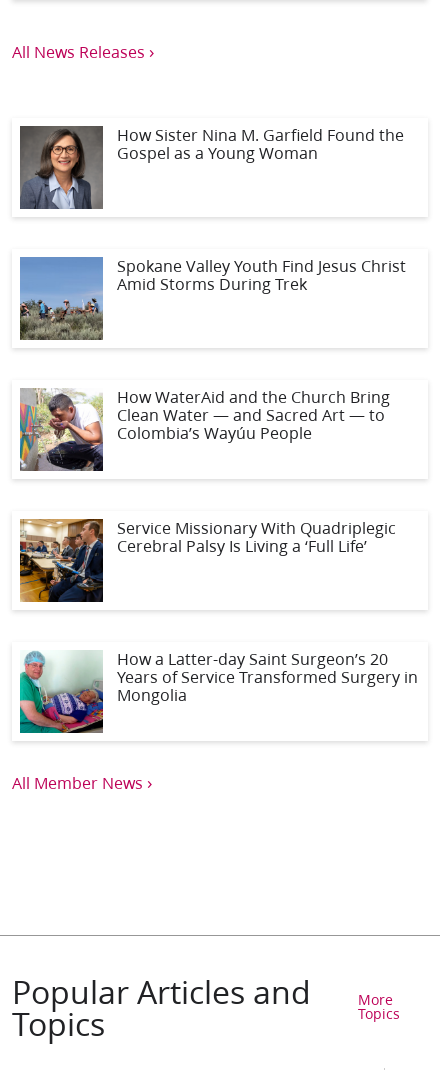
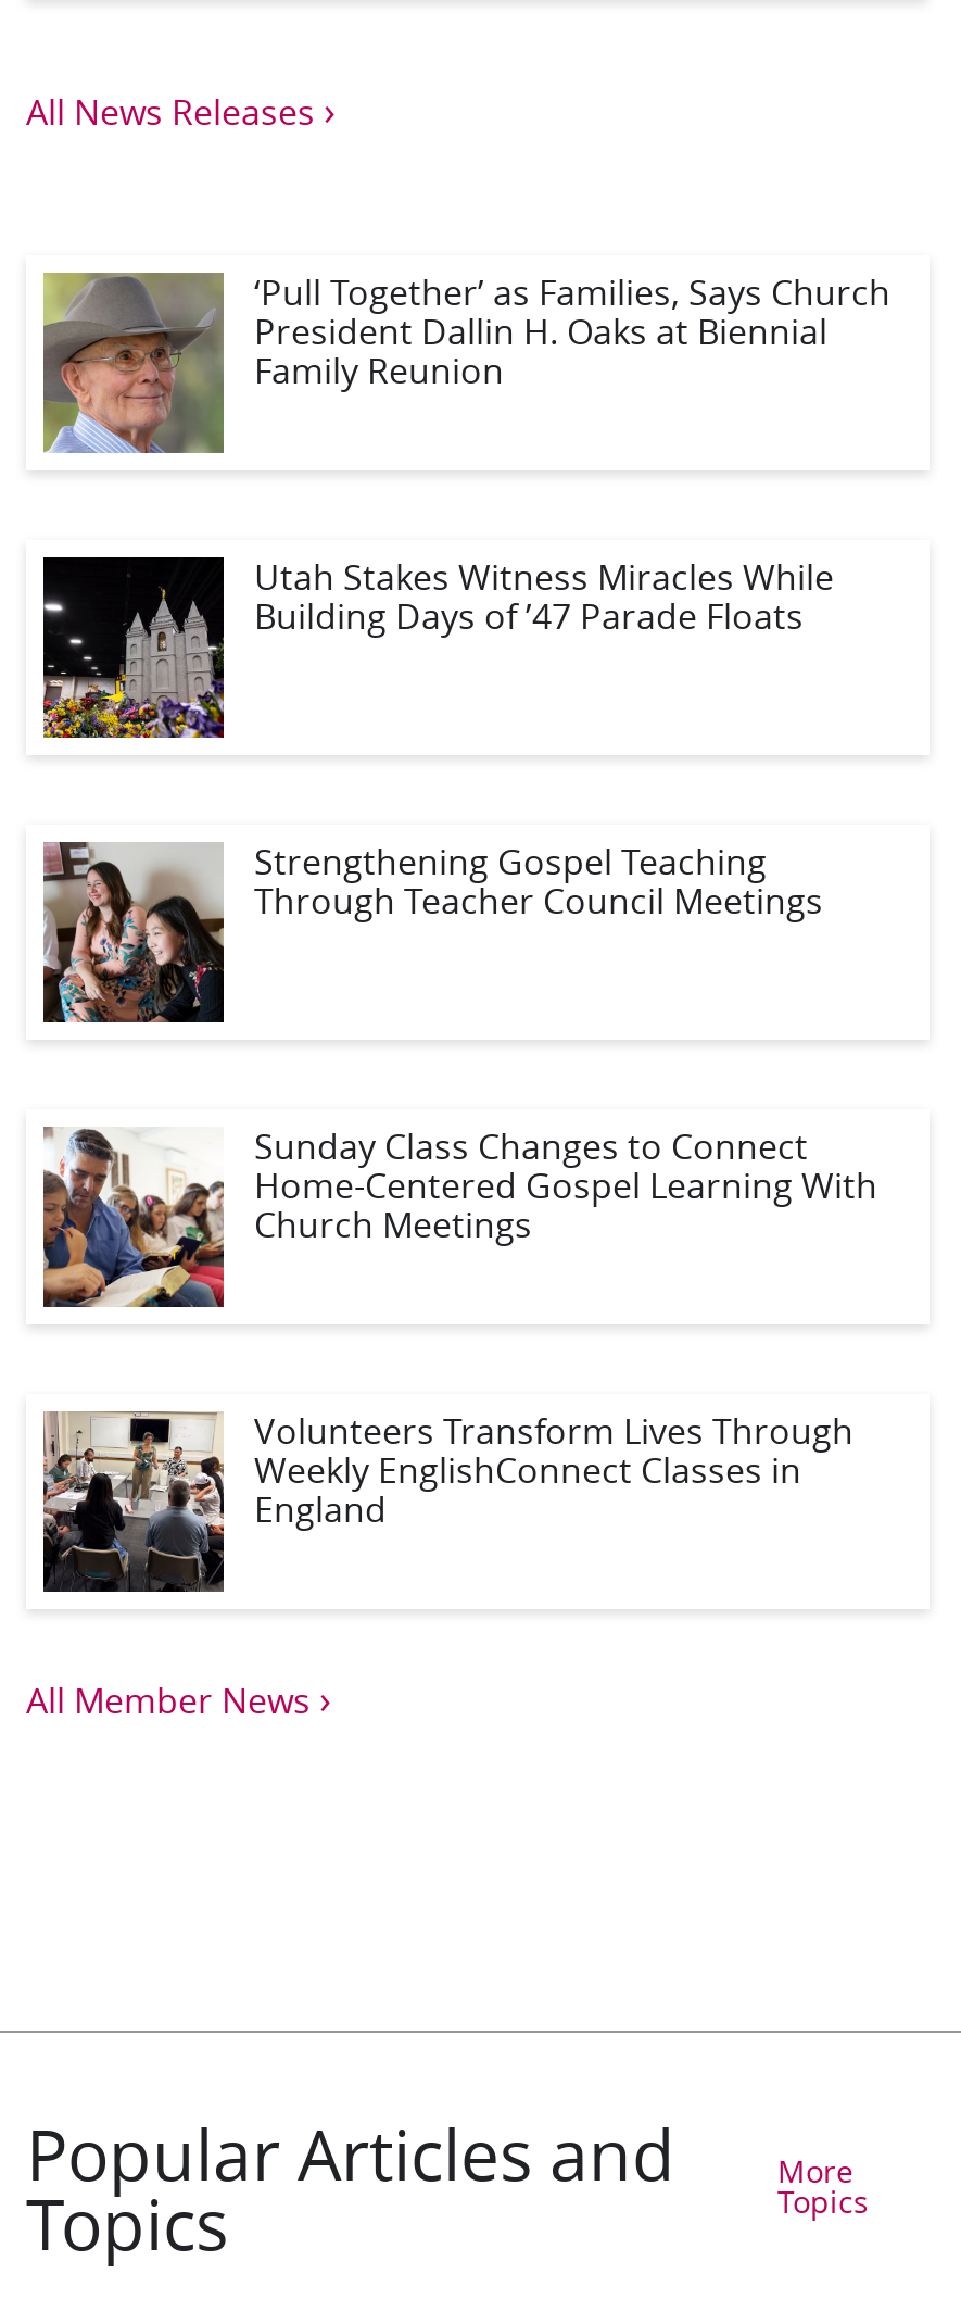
[19,123,404,210] [image] | How Sister Nina M. Garfield Found the | Gospel as a Young Woman -> [41,266,890,454] [image] | ‘Pull Together’ as Families, Says Church | President Dallin H. Oaks at Biennial | Family Reunion
[19,254,406,341] [image] | Spokane Valley Youth Find Jesus Christ | Amid Storms During Trek -> [41,551,834,741] [image] | Utah Stakes Witness Miracles While | Building Days of ’47 Parade Floats
[19,385,390,472] [image] | How WaterAid and the Church Bring | Clean Water — and Sacred Art — to | Colombia’s Wayúu People -> [41,836,823,1023] [image] | Strengthening Gospel Teaching | Through Teacher Council Meetings
[19,516,396,603] [image] | Service Missionary With Quadriplegic | Cerebral Palsy Is Living a ‘Full Life’ -> [41,1120,877,1310] [image] | Sunday Class Changes to Connect | Home-Centered Gospel Learning With | Church Meetings
[19,647,418,734] [image] | How a Latter-day Saint Surgeon’s 20 | Years of Service Transformed Surgery in | Mongolia -> [41,1405,853,1595] [image] | Volunteers Transform Lives Through | Weekly EnglishConnect Classes in | England

